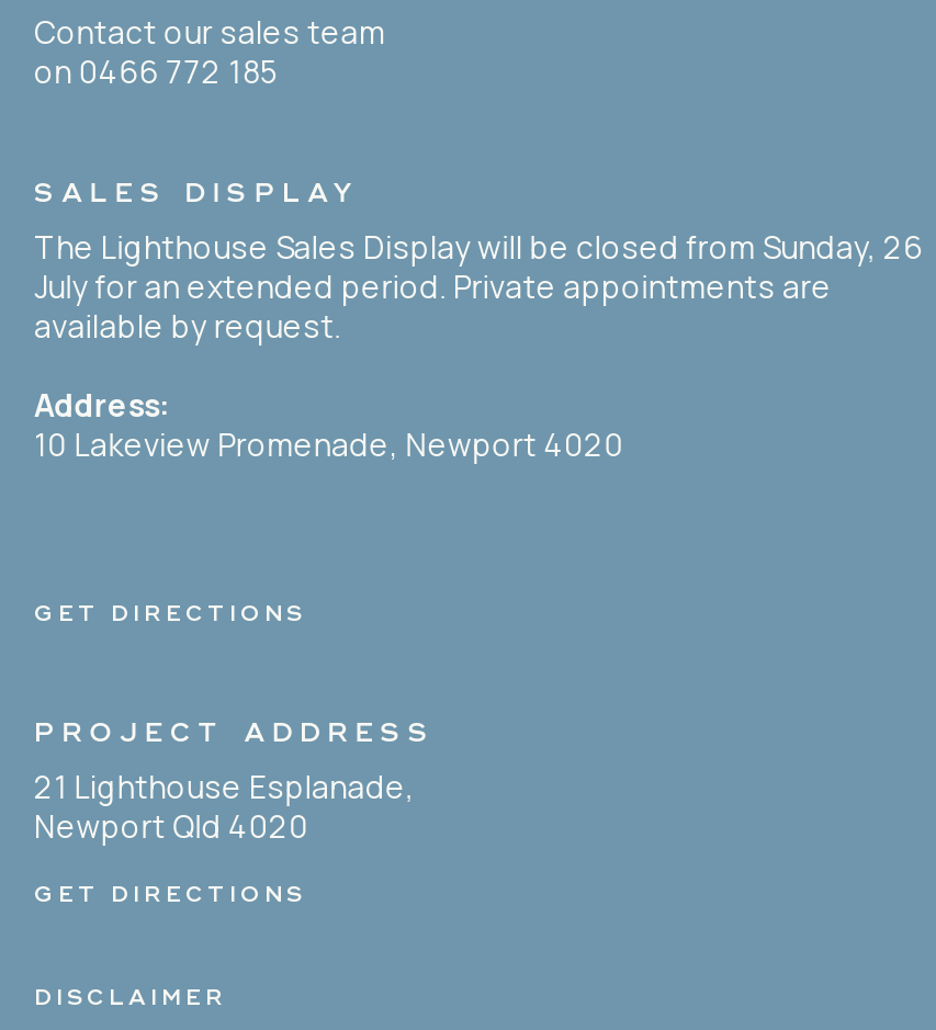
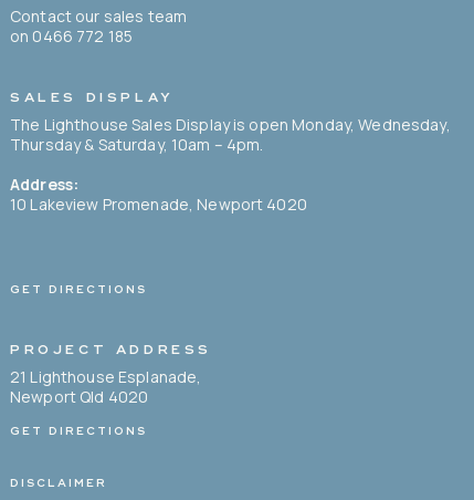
[34,226,923,347] The Lighthouse Sales Display will be closed from Sunday, 26 | July for an extended period. Private appointments are | available by request. -> [10,114,450,155] The Lighthouse Sales Display is open Monday, Wednesday, | Thursday & Saturday, 10am – 4pm.

